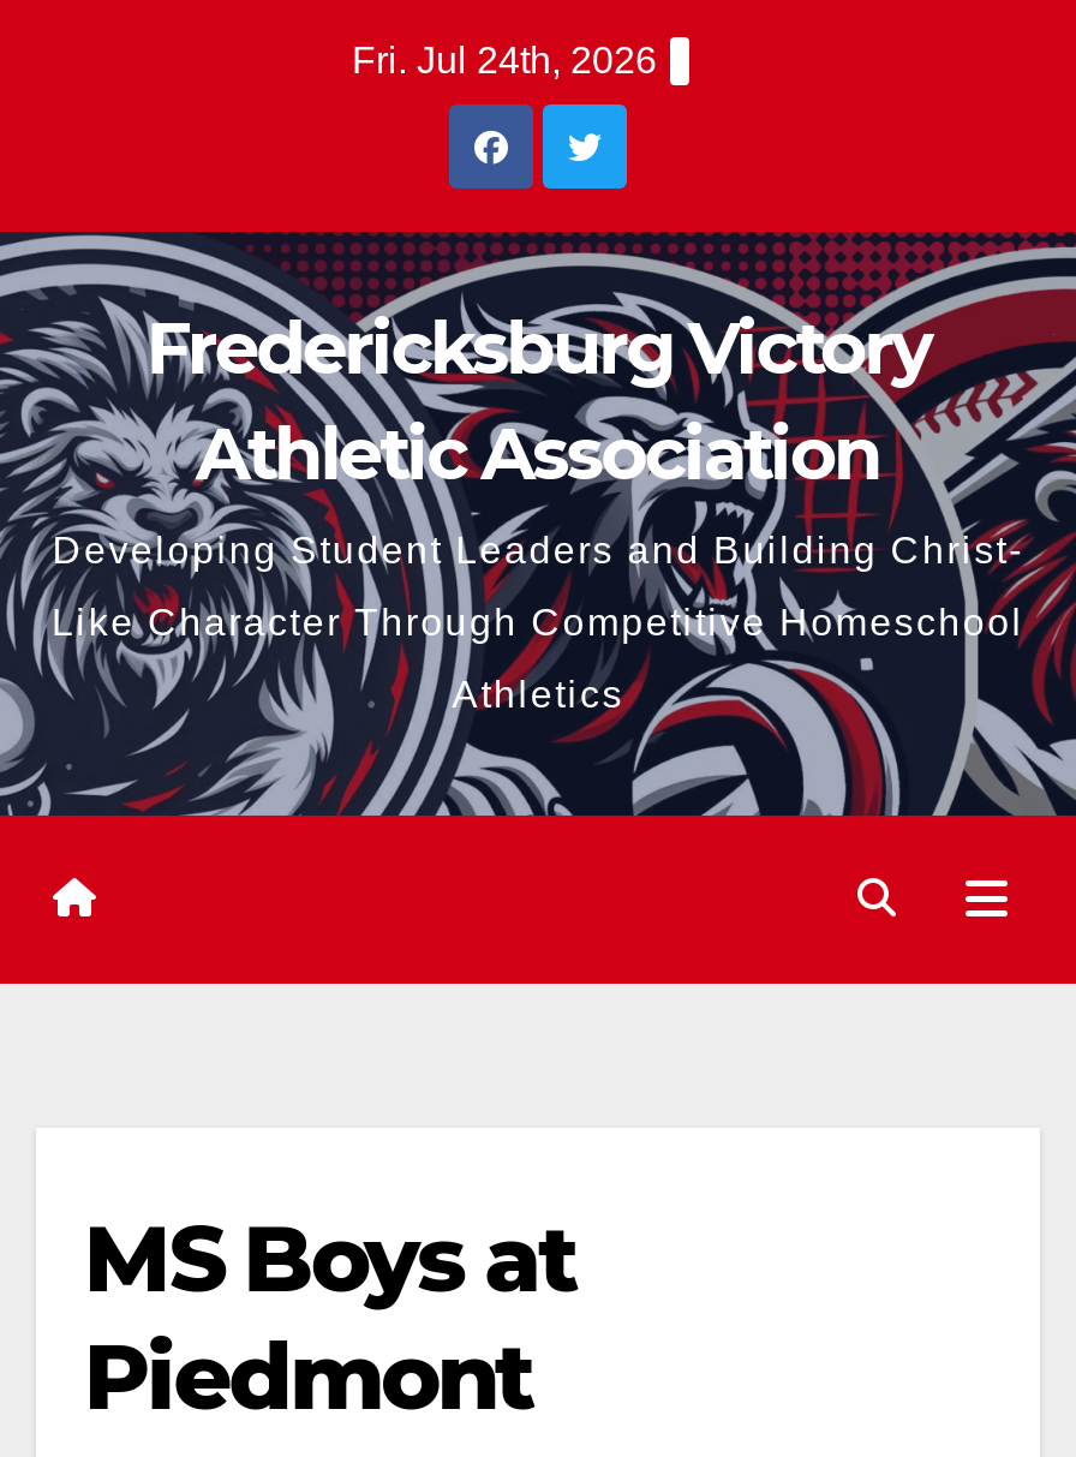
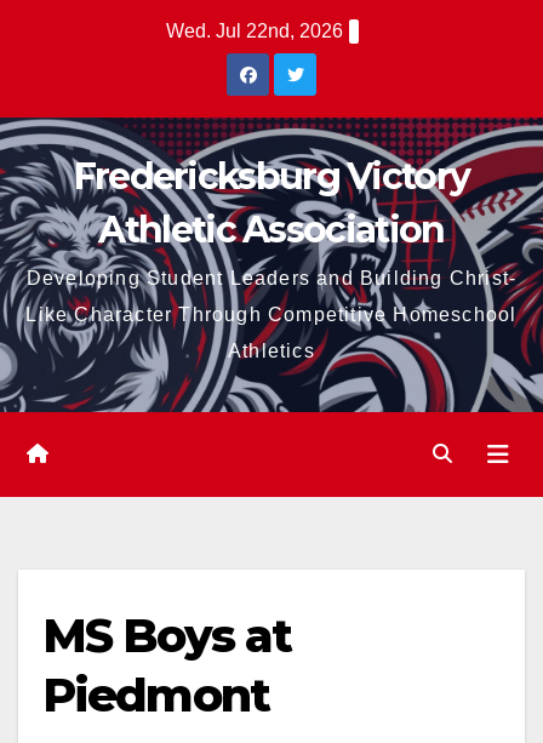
[352,40,657,80] Fri. Jul 24th, 2026 -> [166,21,343,41] Wed. Jul 22nd, 2026

